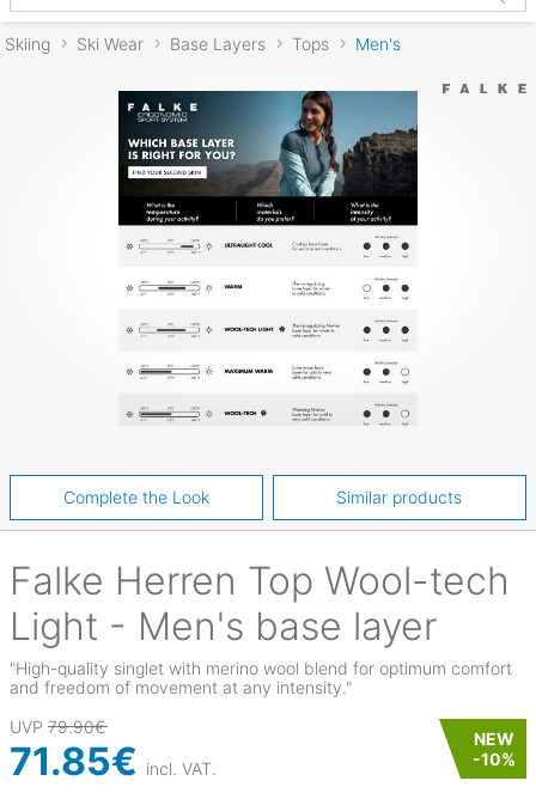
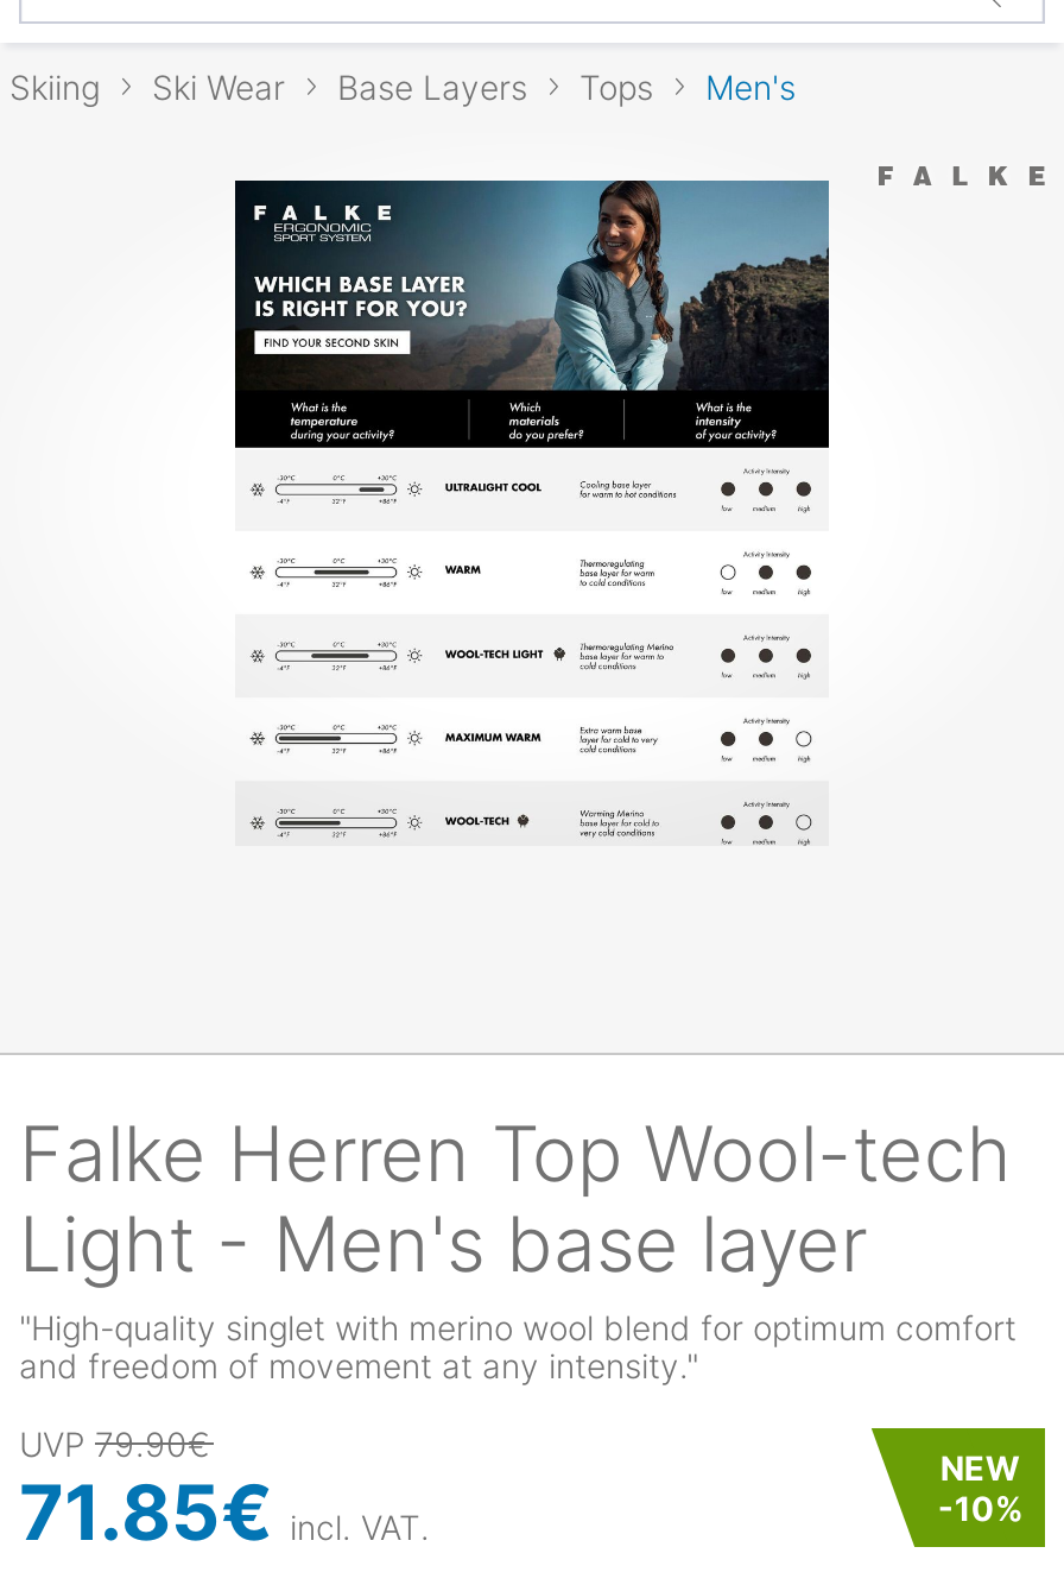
[63,487,462,507] Complete the Look | Similar products -> none

